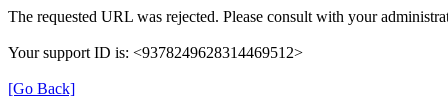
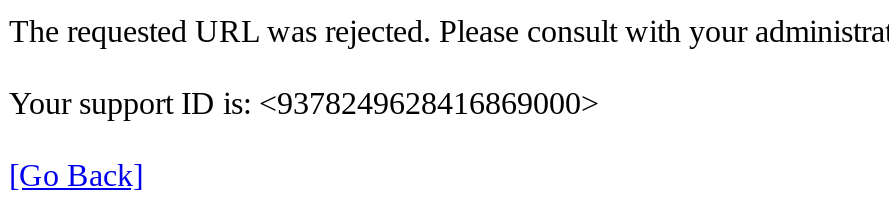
[8,44,303,61] Your support ID is: <9378249628314469512> -> [9,86,599,120] Your support ID is: <9378249628416869000>

